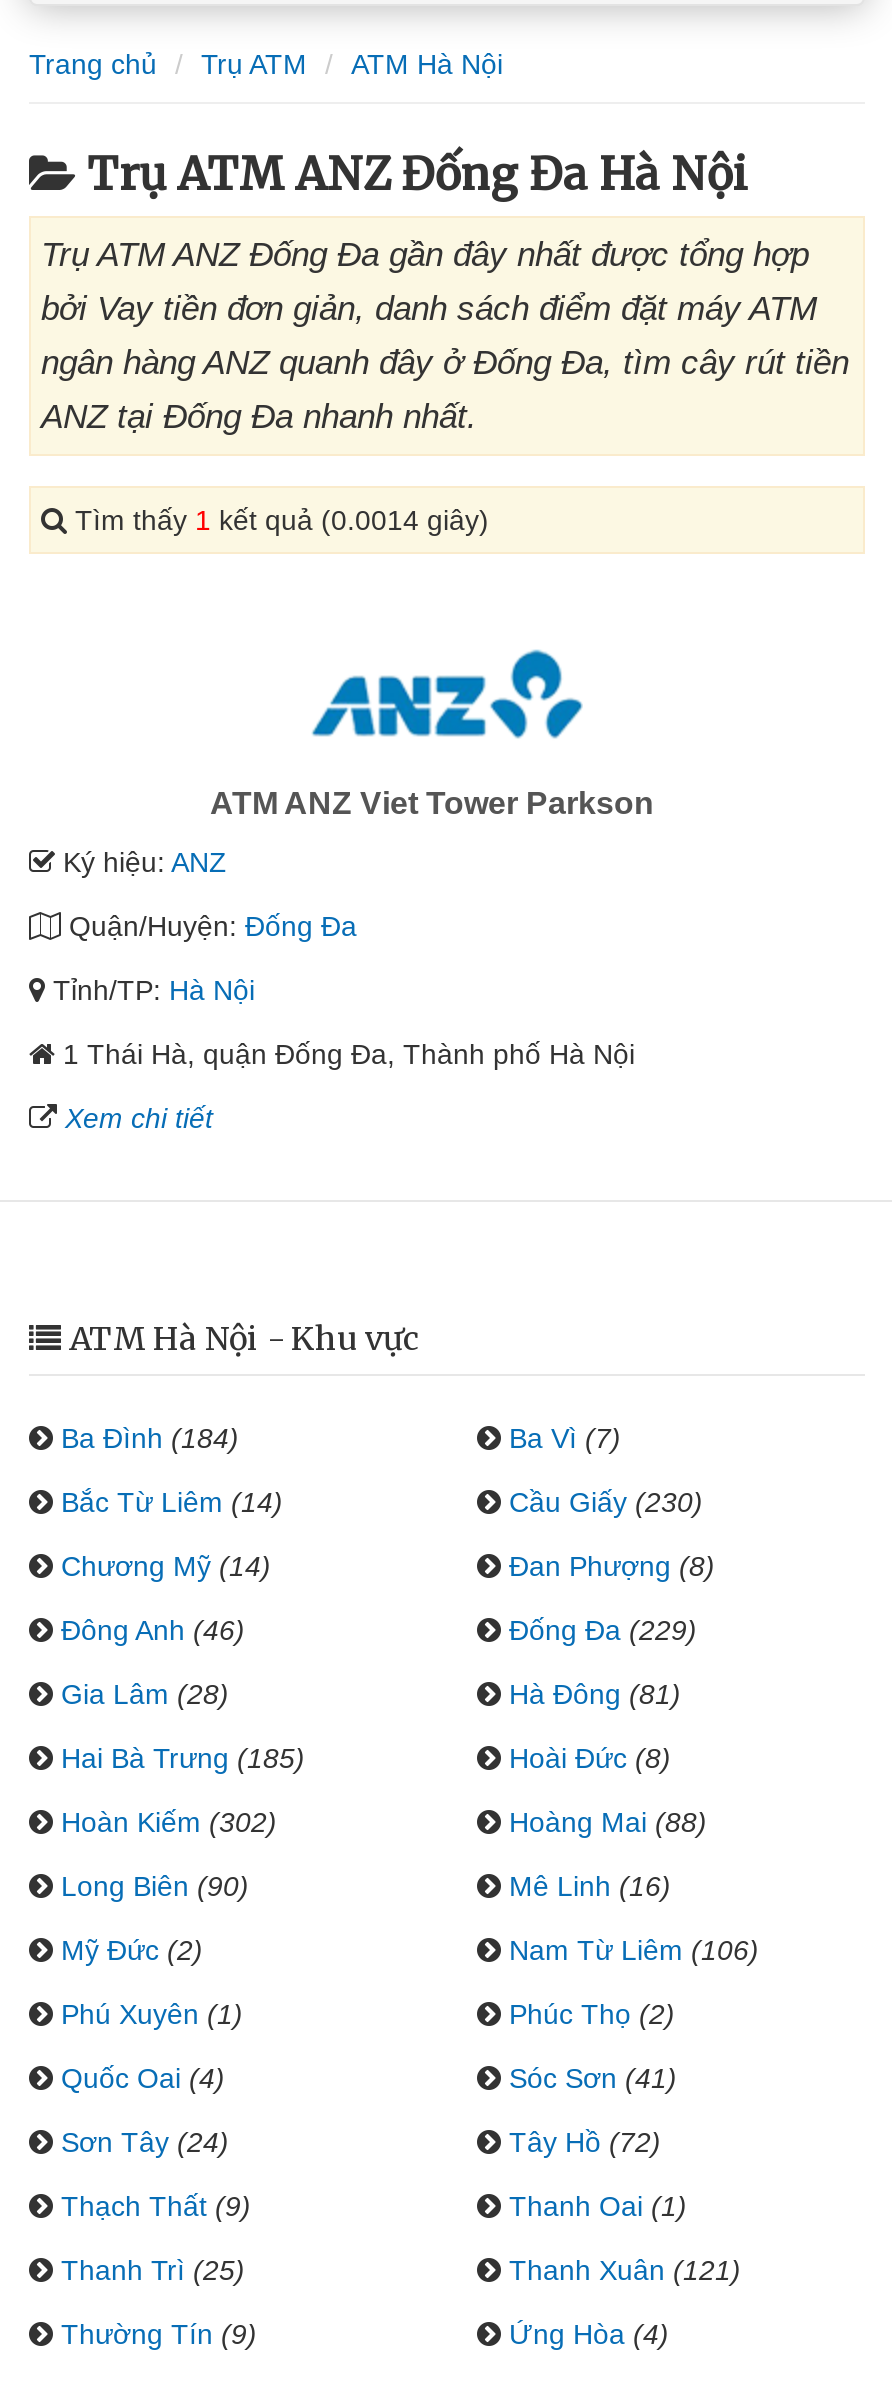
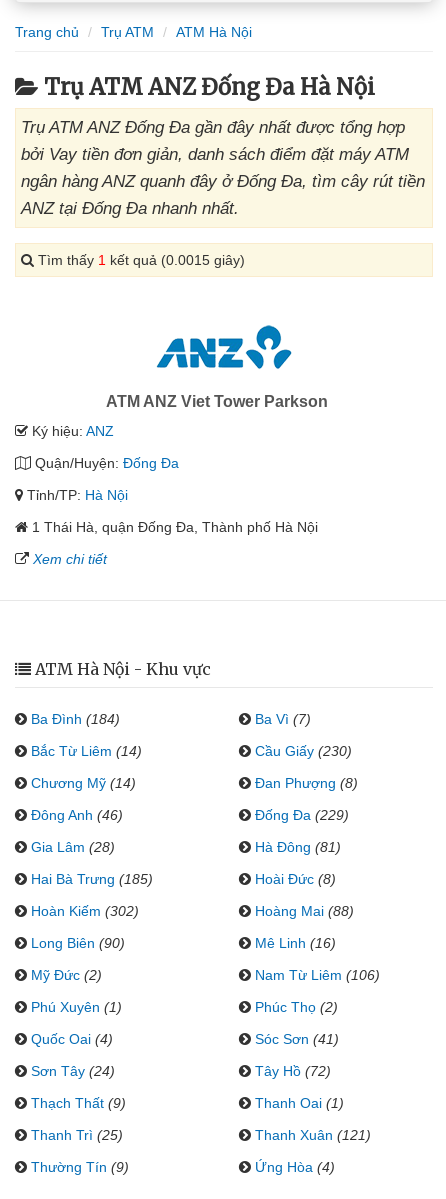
[67,504,489,536] Tìm thấy 1 kết quả (0.0014 giây) -> [34,252,245,268] Tìm thấy 1 kết quả (0.0015 giây)

